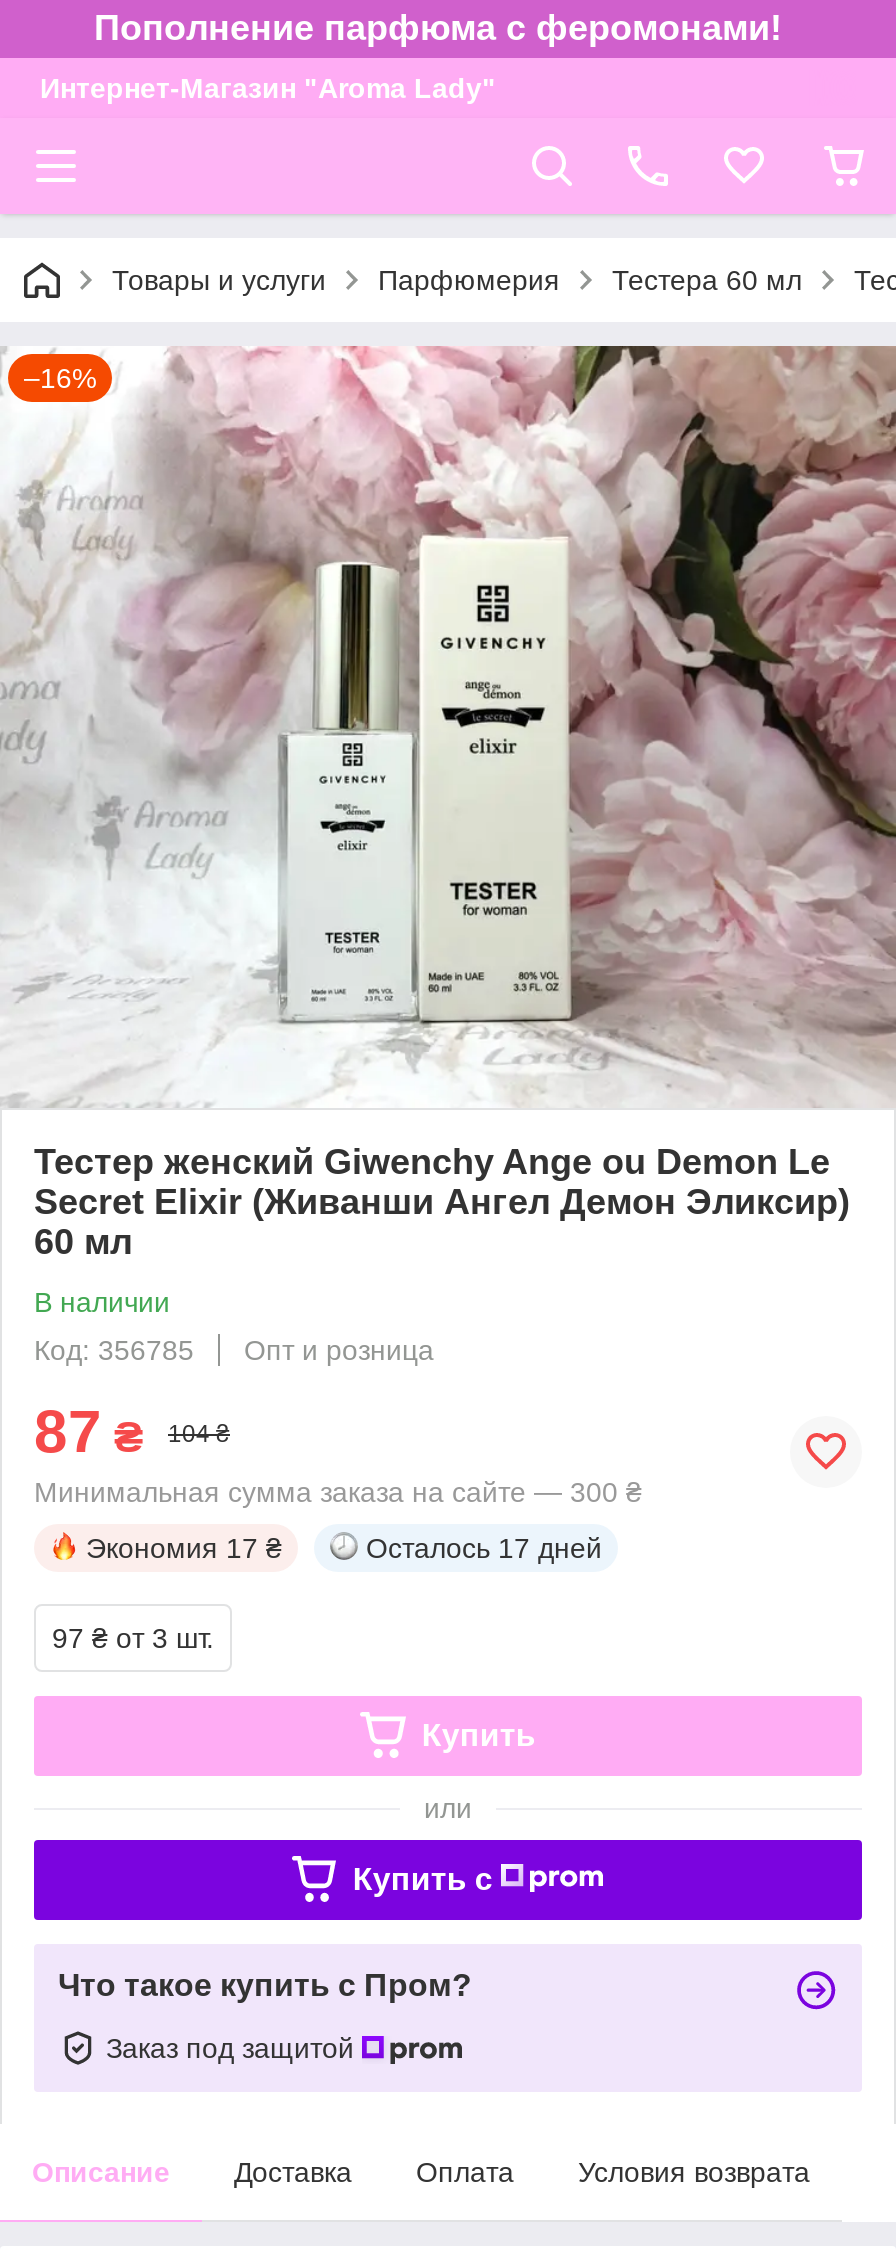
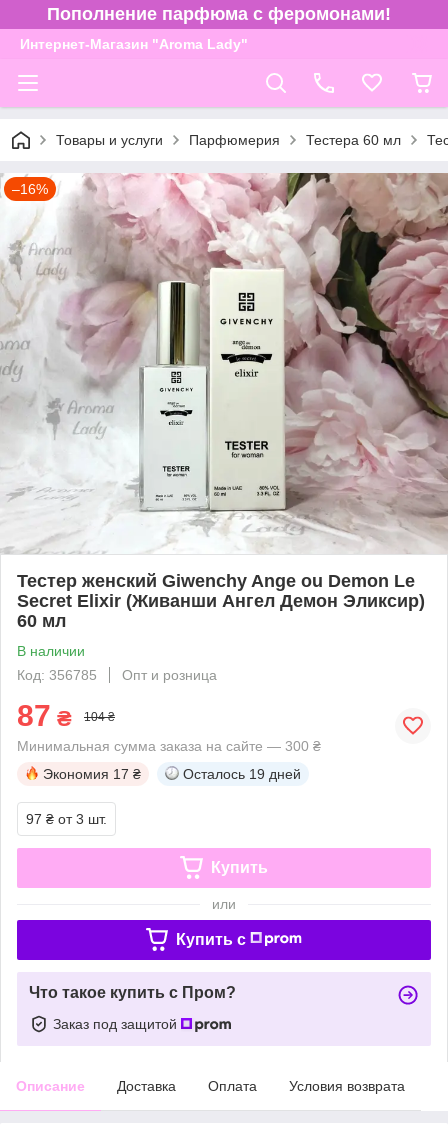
[366,1532,602,1564] Осталось 17 дней -> [183,766,301,782] Осталось 19 дней

